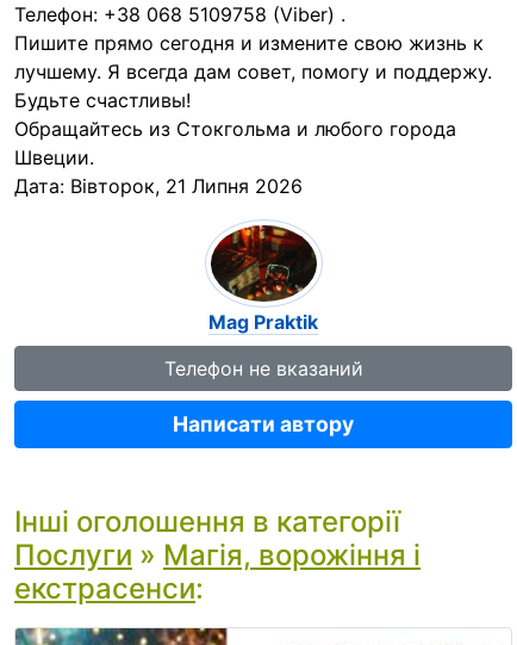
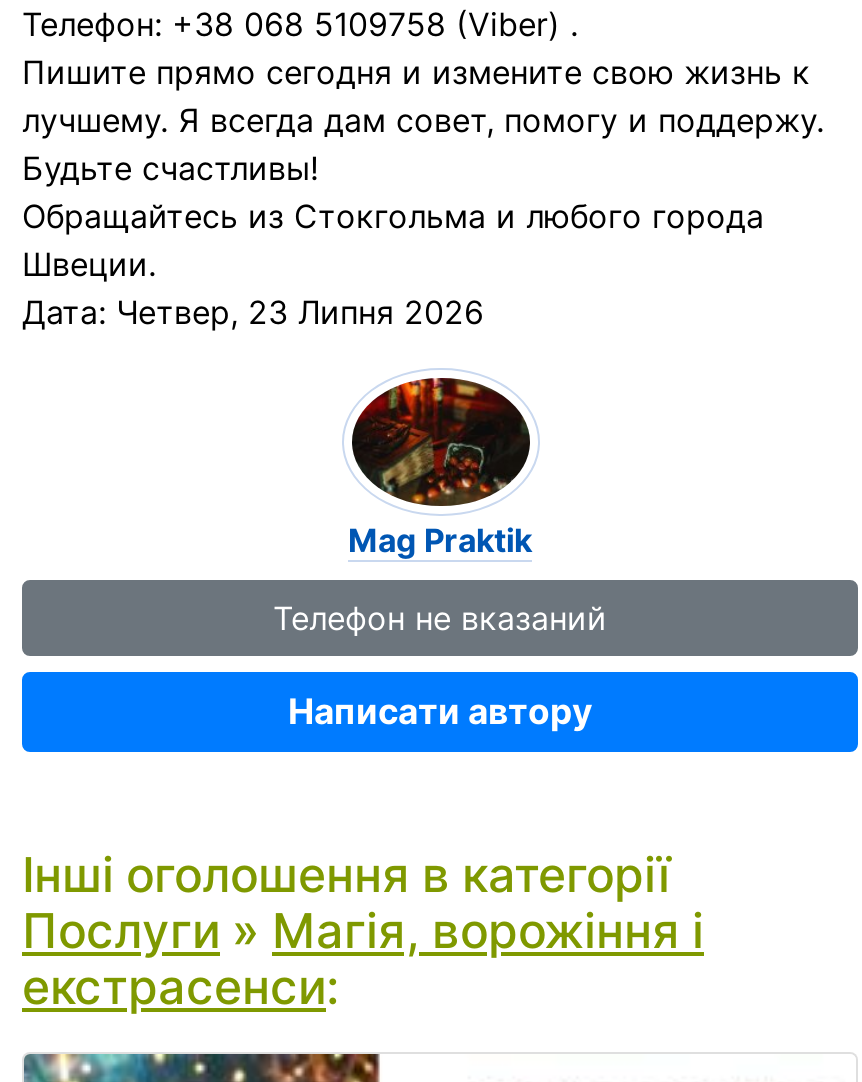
[14,174,303,198] Дата: Вівторок, 21 Липня 2026 -> [22,292,484,332] Дата: Четвер, 23 Липня 2026

